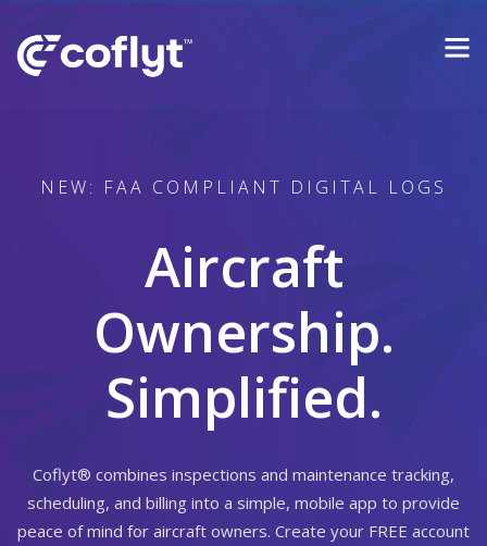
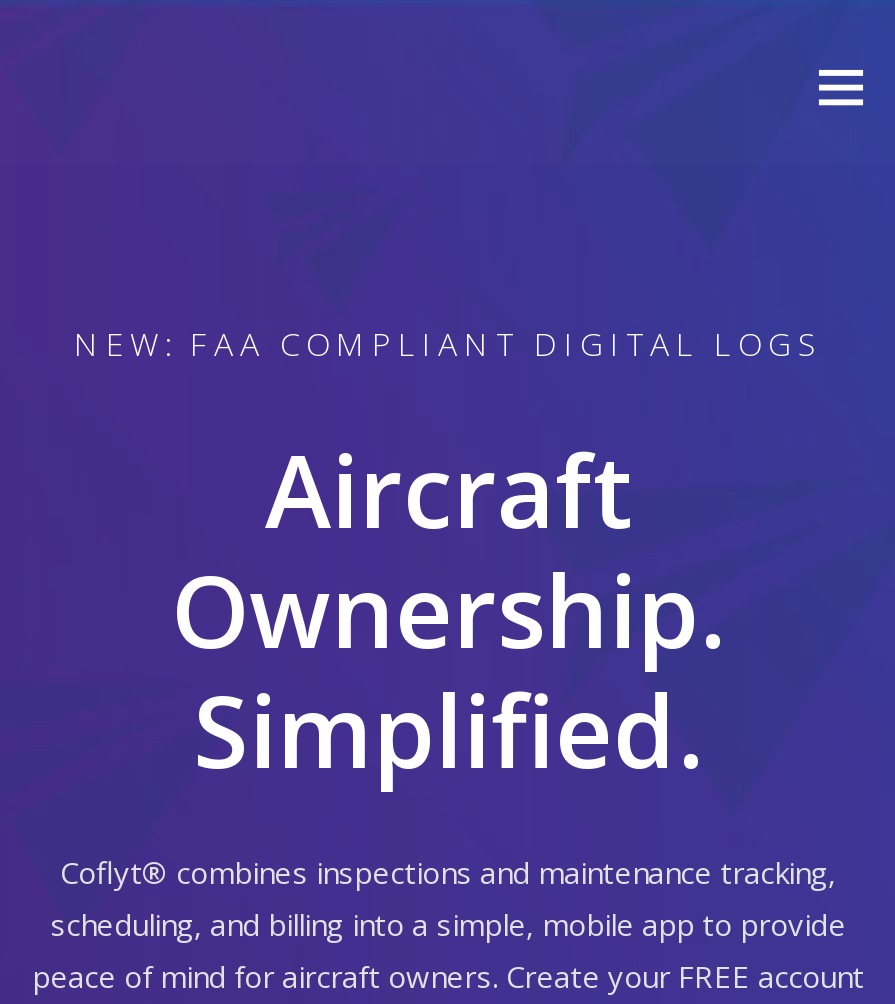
[16,34,193,78] [image] -> none

